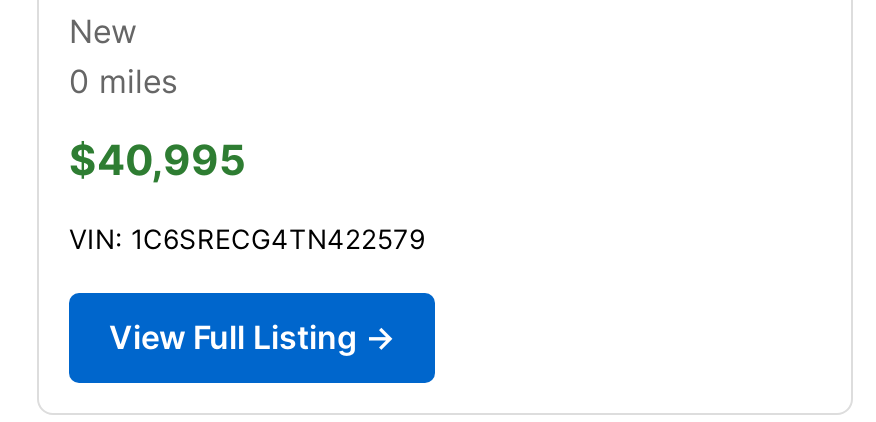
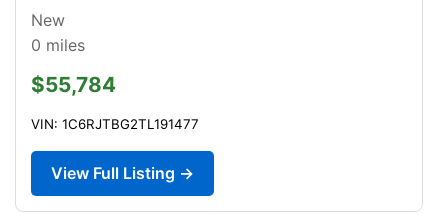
[69,135,245,185] $40,995 -> [31,72,116,97] $55,784
[69,223,425,255] VIN: 1C6SRECG4TN422579 -> [31,116,199,132] VIN: 1C6RJTBG2TL191477

